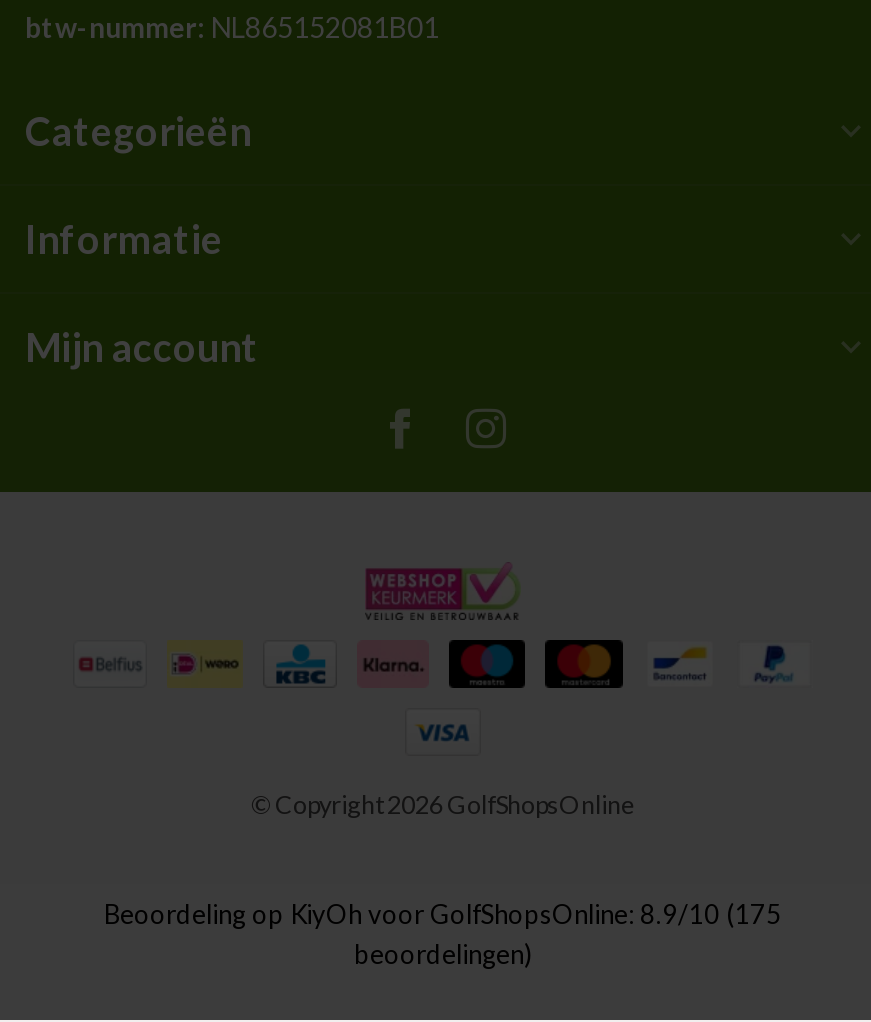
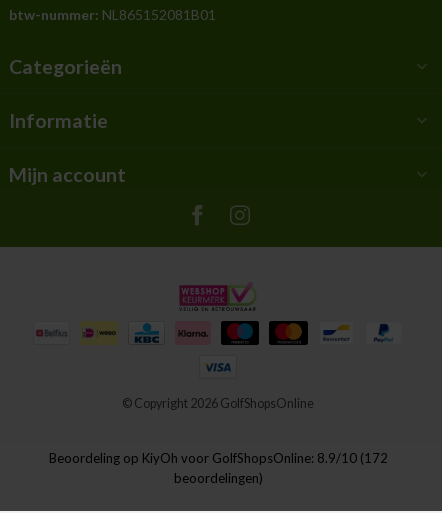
[104,899,782,931] Beoordeling op KiyOh voor GolfShopsOnline: 8.9/10 (175 -> [48,450,387,466] Beoordeling op KiyOh voor GolfShopsOnline: 8.9/10 (172

